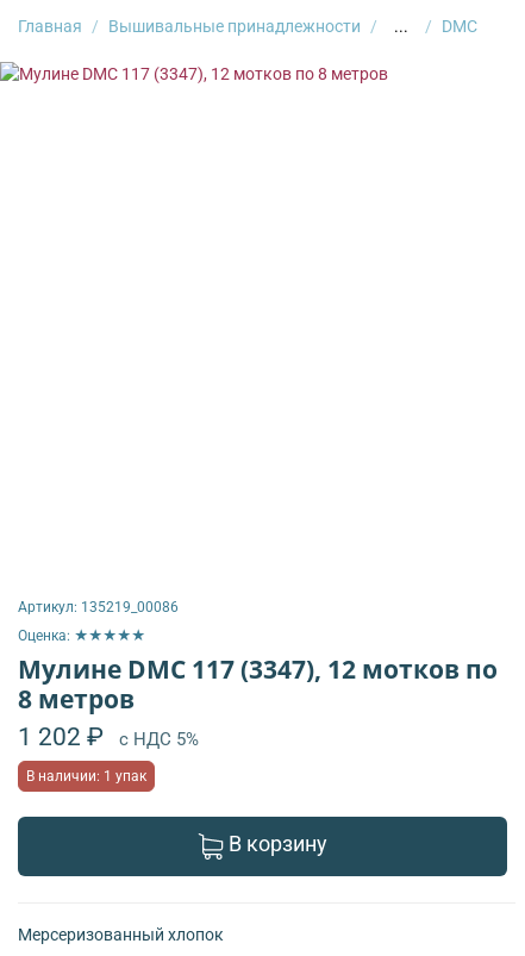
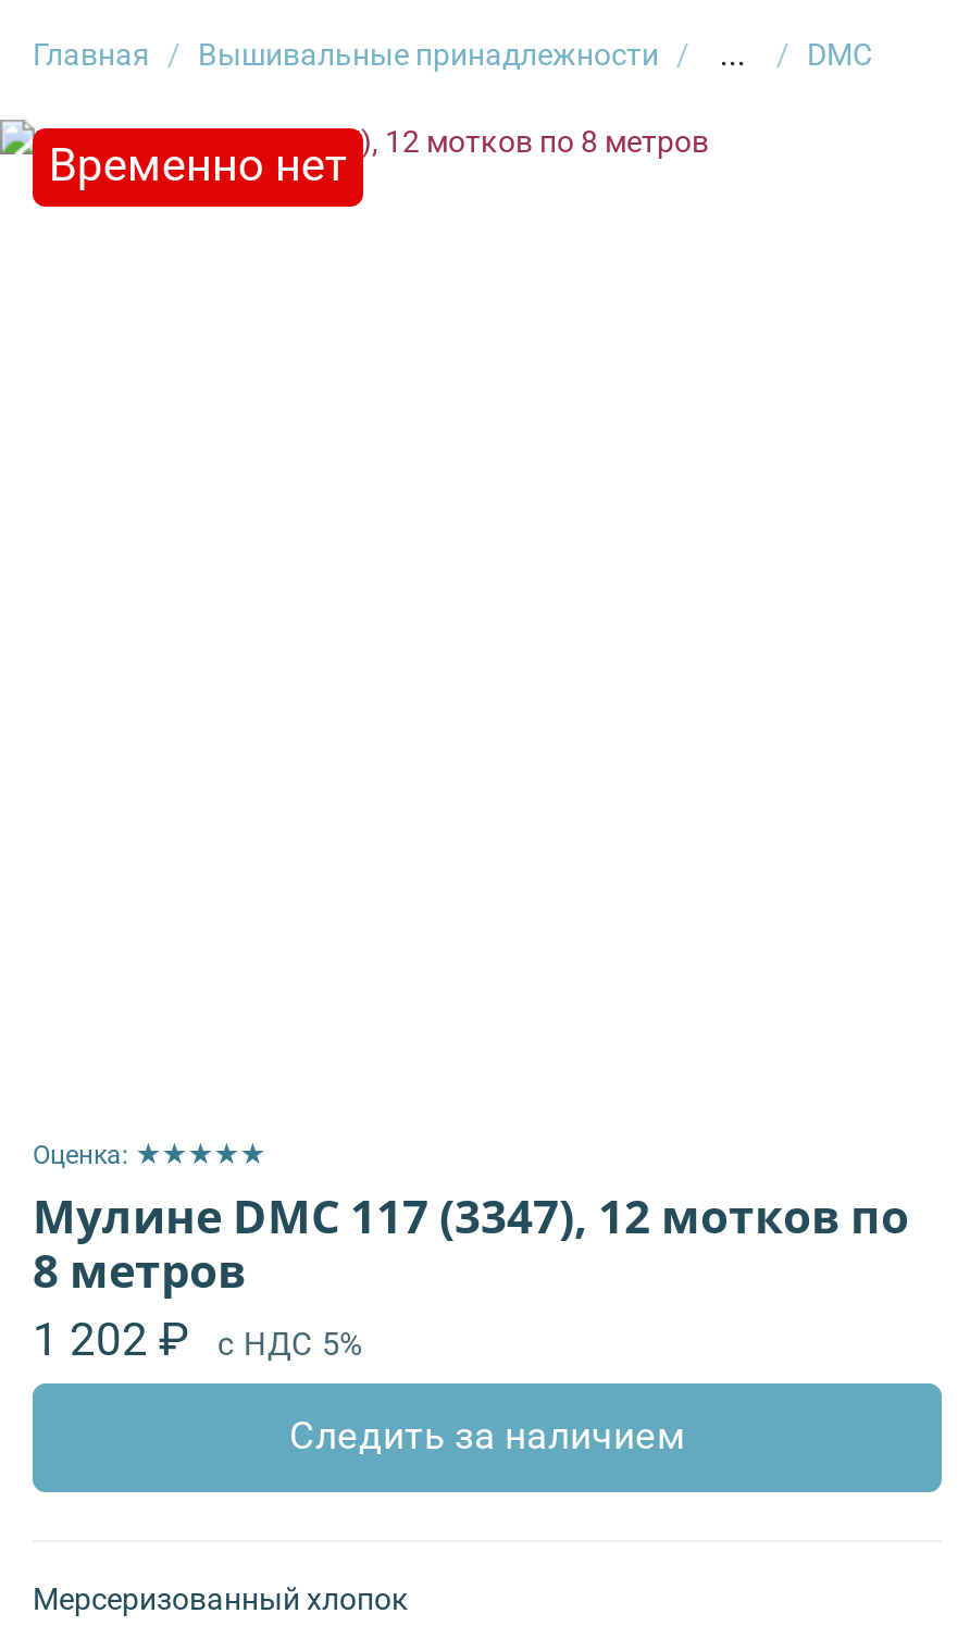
[18,599,179,615] Артикул: 135219_00086 -> [48,140,346,192] Временно нет
[26,768,327,856] В наличии: 1 упак | В корзину -> [289,1415,685,1458] Следить за наличием

